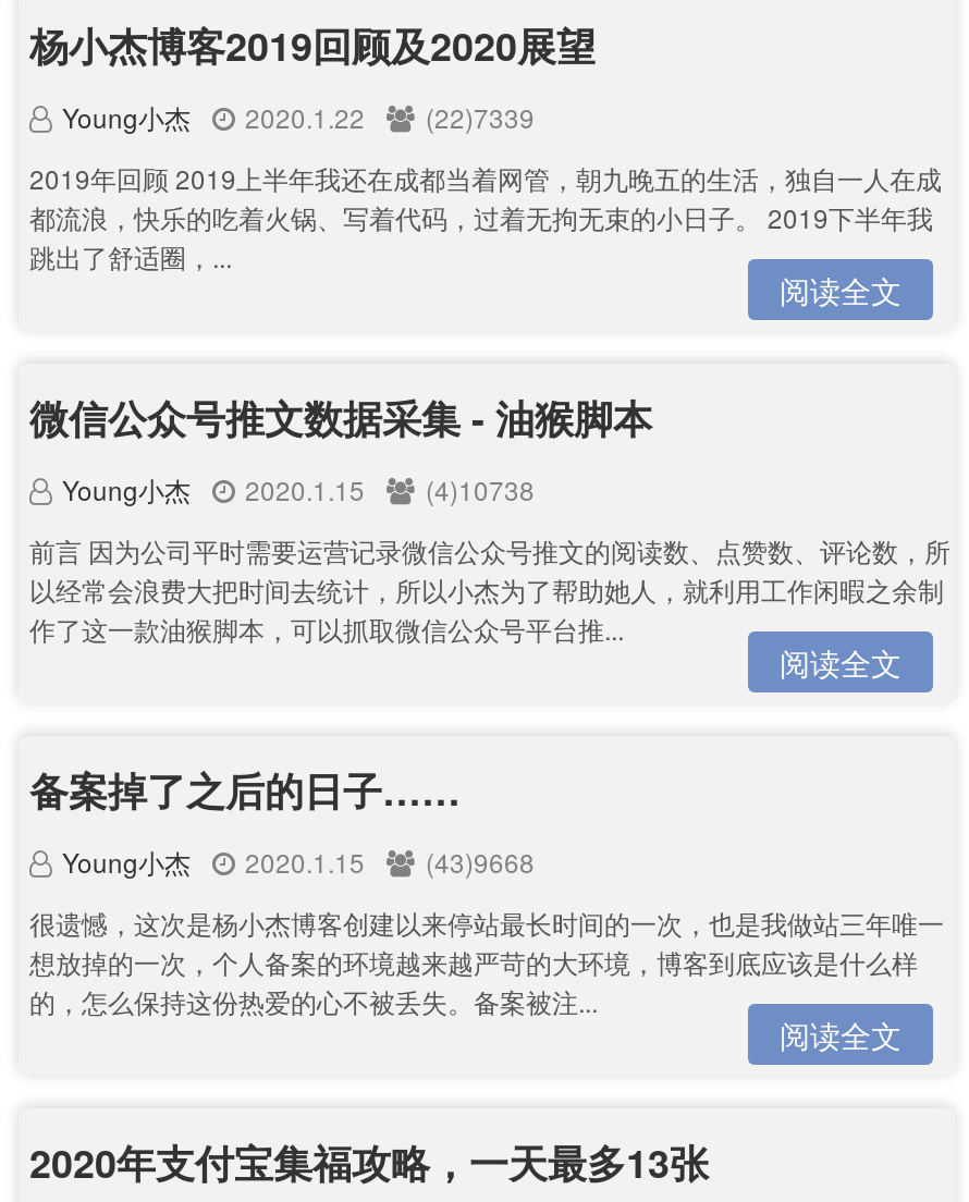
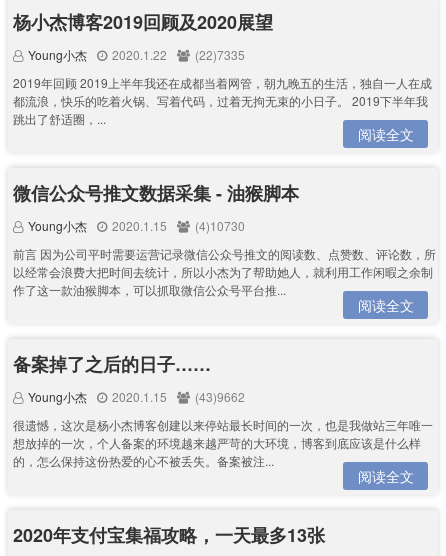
[426,98,535,135] (22)7339 -> [195,46,245,63] (22)7335
[62,470,535,507] Young小杰 2020.1.15 (4)10738 -> [28,217,245,234] Young小杰 2020.1.15 (4)10730
[62,843,535,880] Young小杰 2020.1.15 (43)9668 -> [28,388,245,405] Young小杰 2020.1.15 (43)9662

